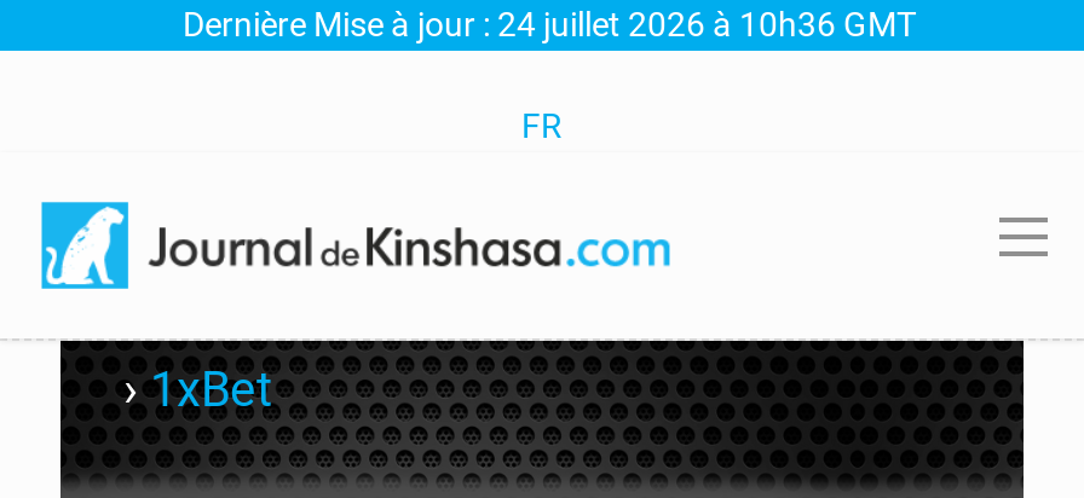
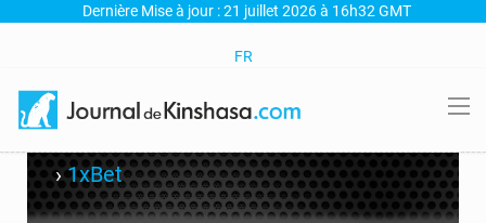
[175,5,916,44] Dernière Mise à jour : 24 juillet 2026 à 10h36 GMT -> [79,2,411,19] Dernière Mise à jour : 21 juillet 2026 à 16h32 GMT

